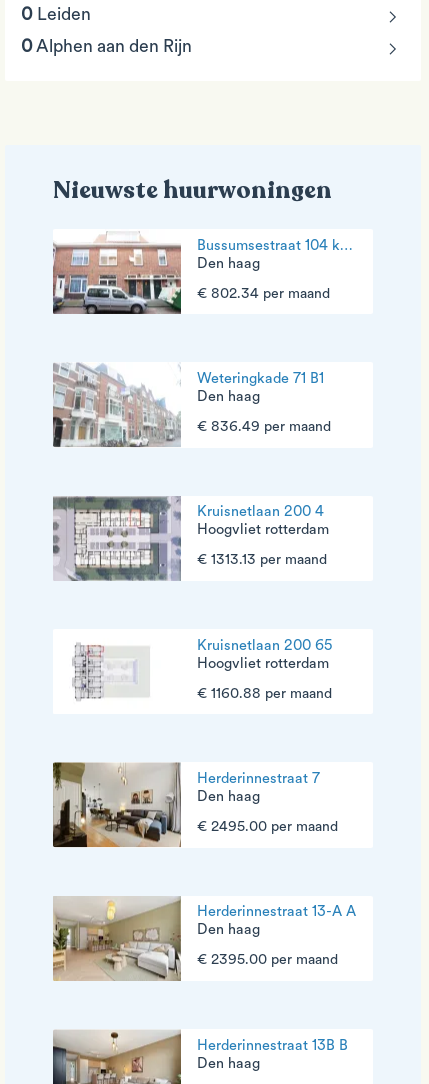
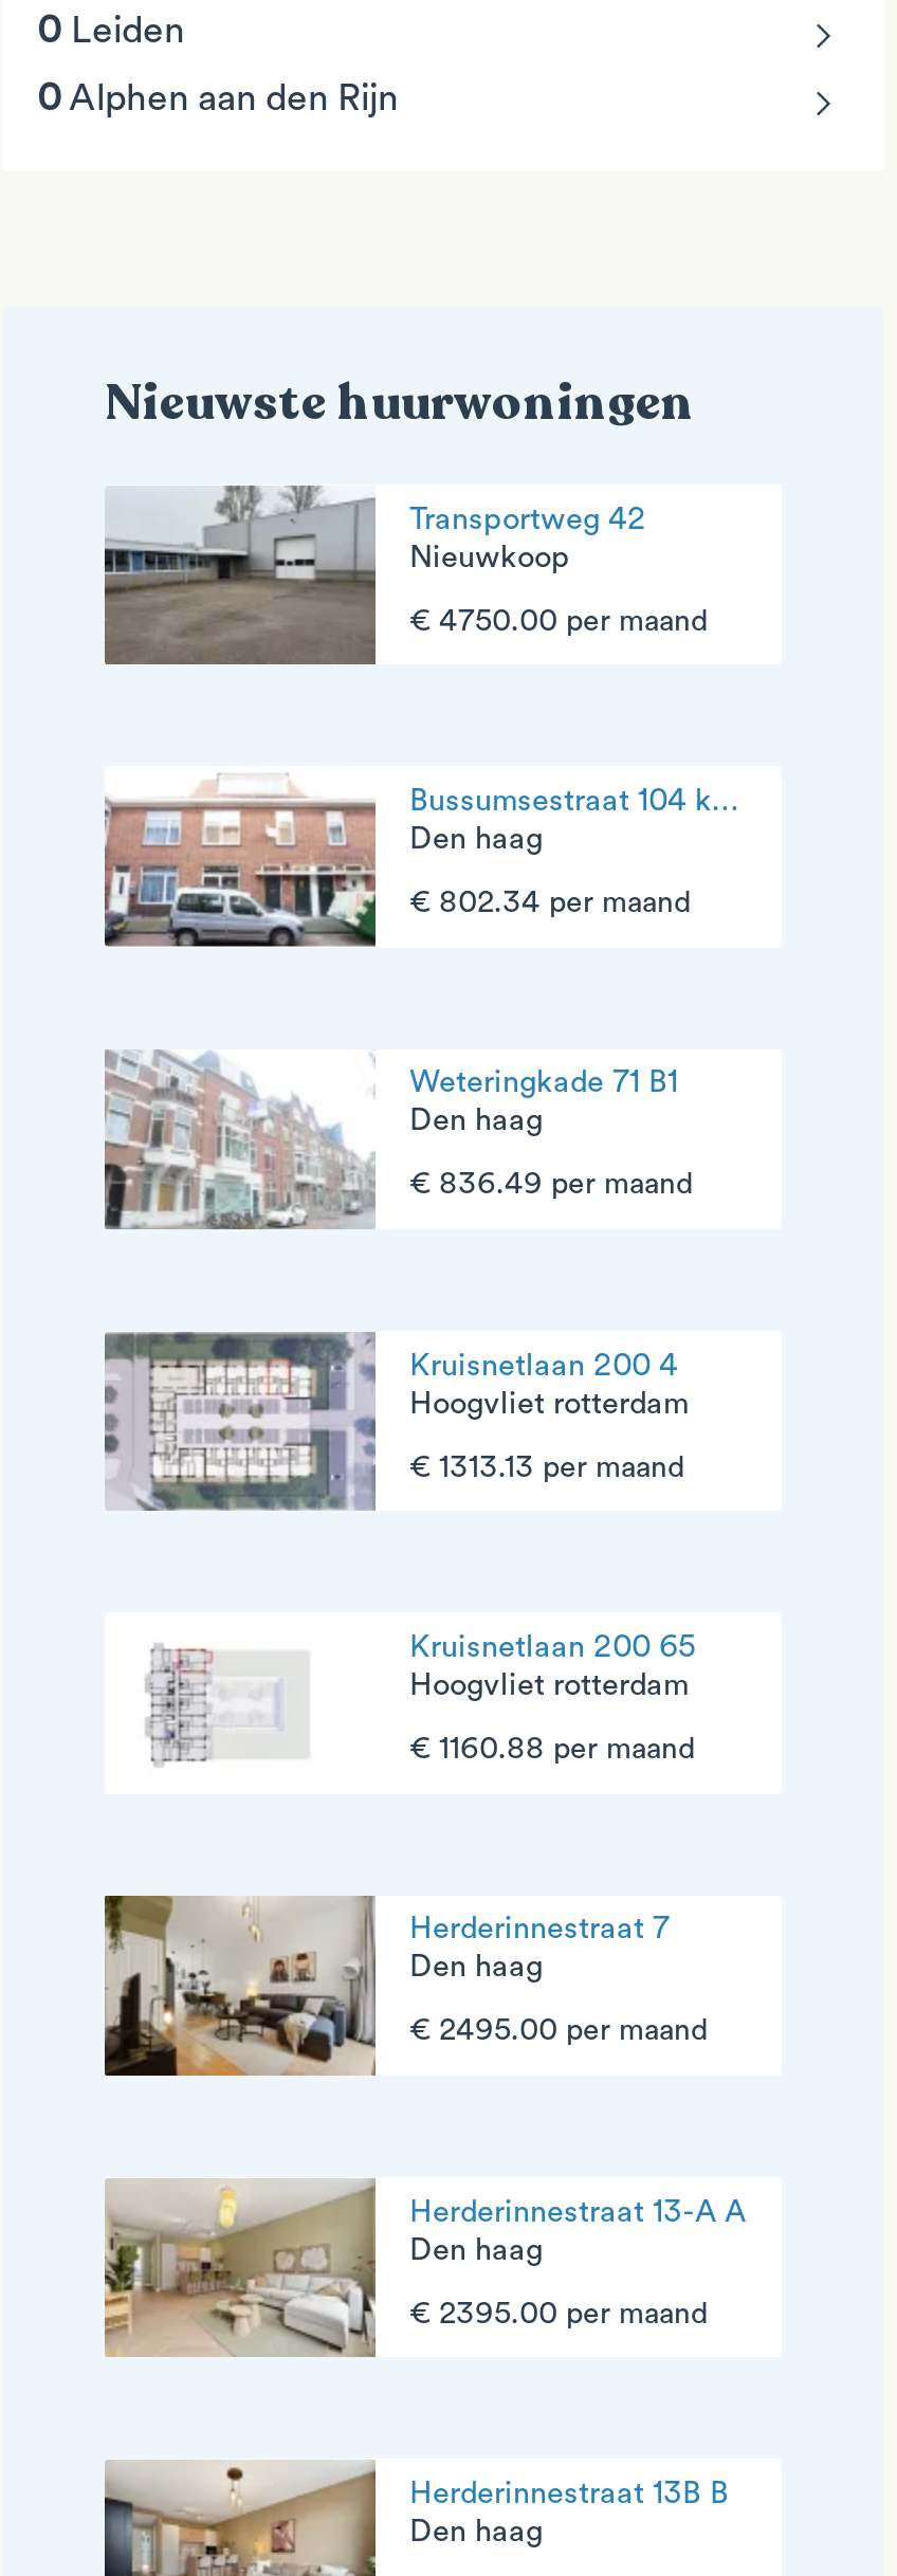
none -> [103,485,708,666] [image] | Transportweg 42 | Nieuwkoop | € 4750.00 per maand

